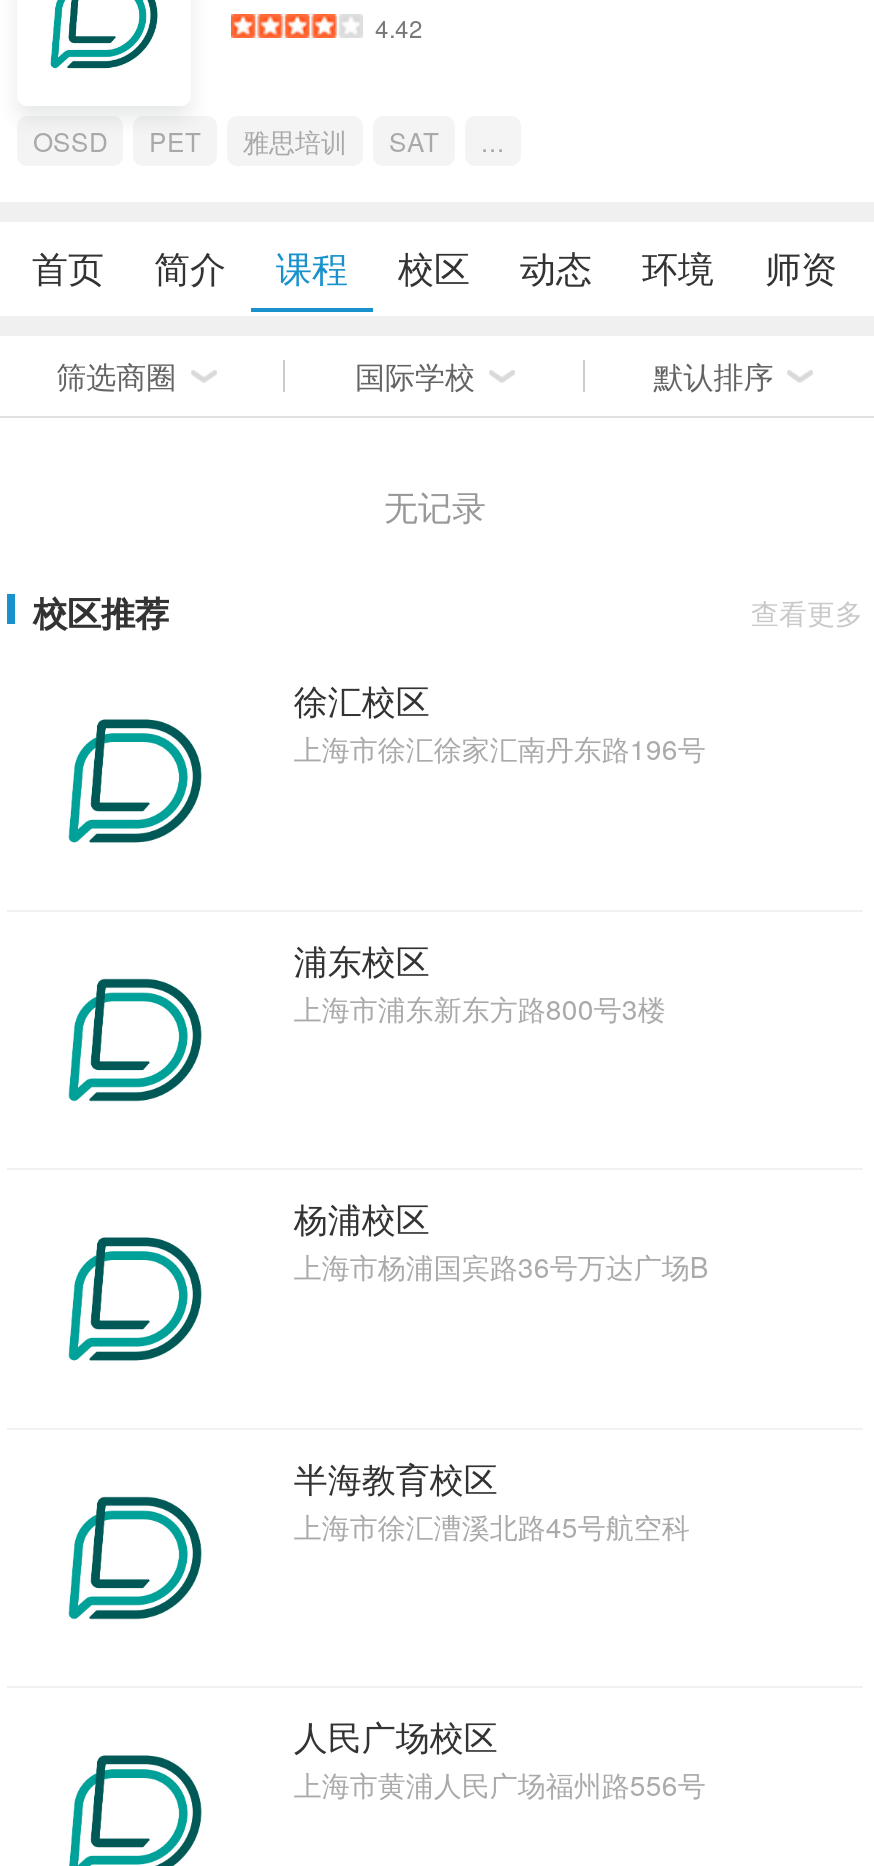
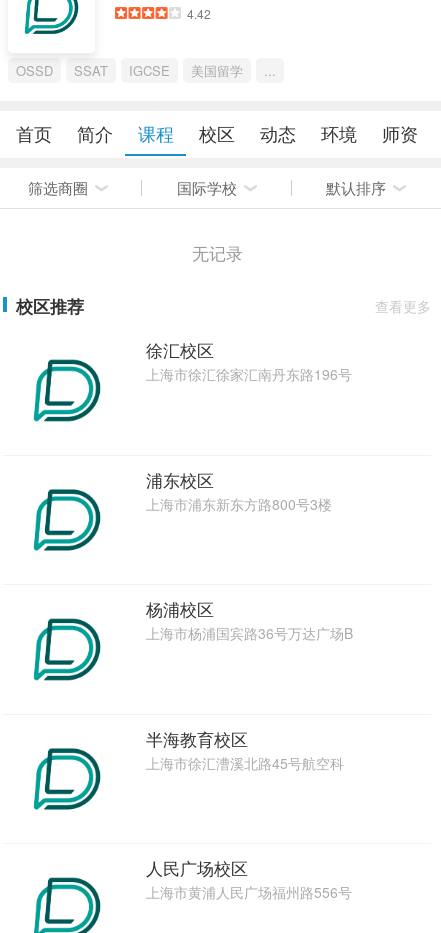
[149,122,439,160] PET | 雅思培训 | SAT -> [74,61,243,80] SSAT | IGCSE | 美国留学

